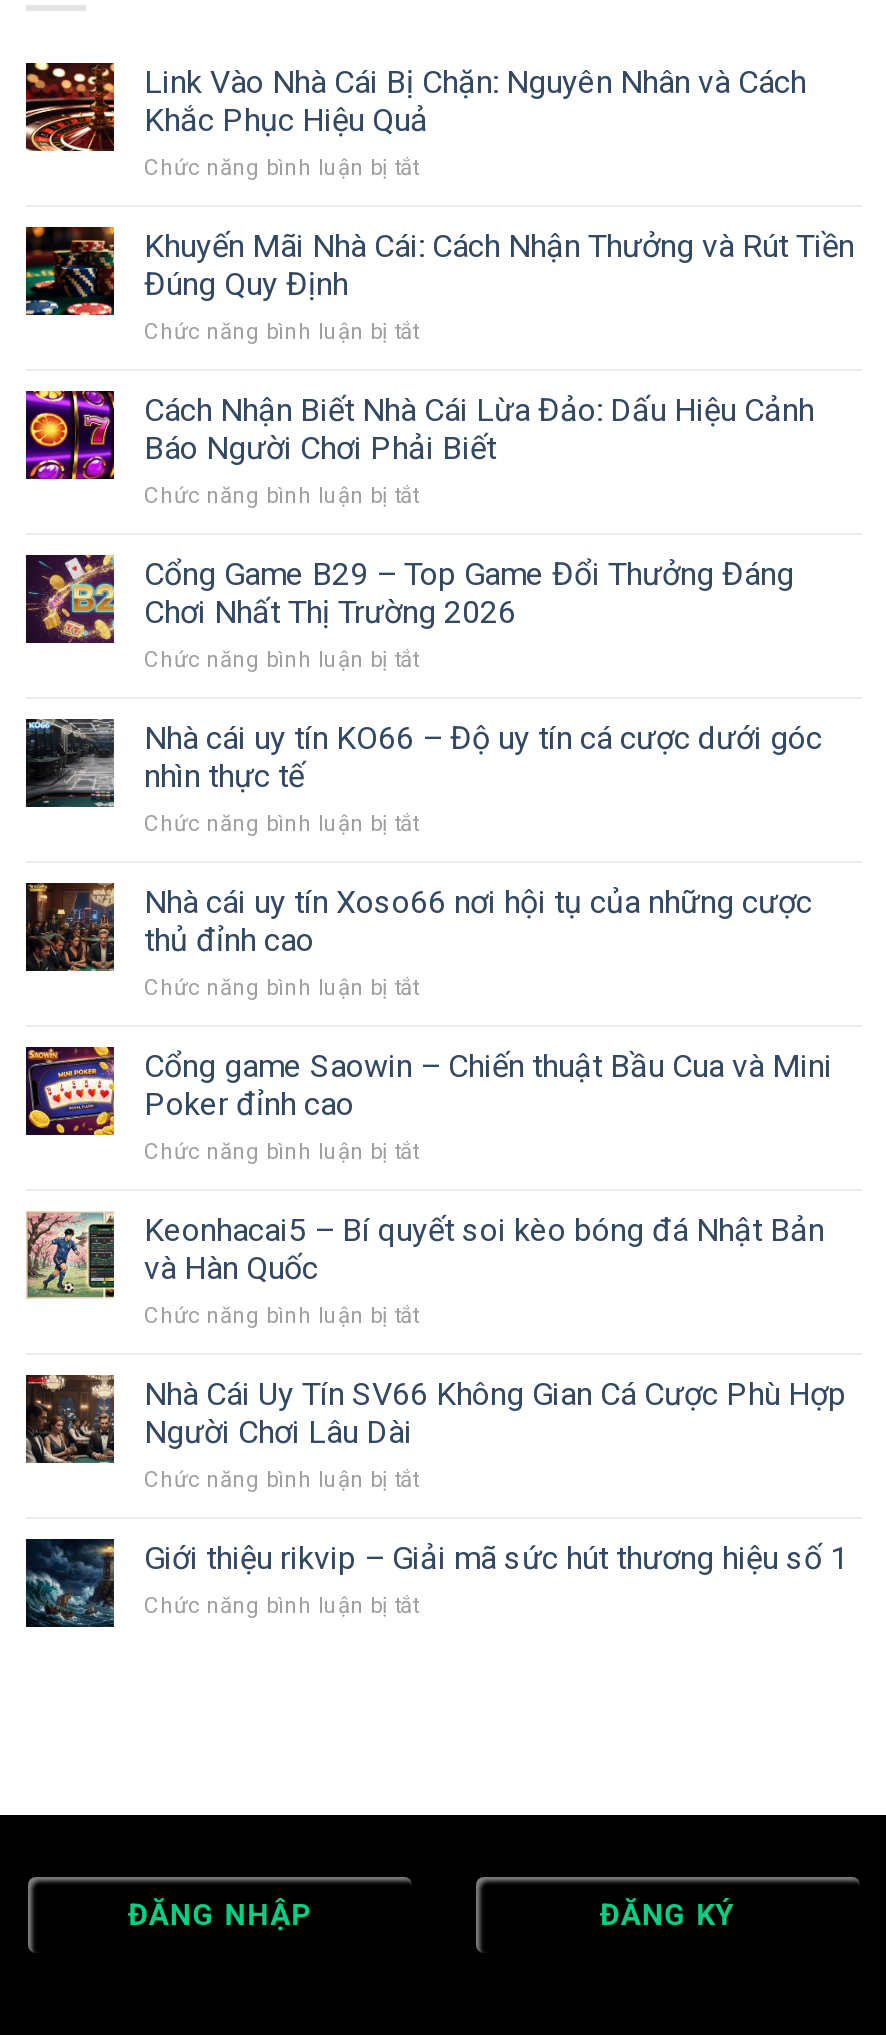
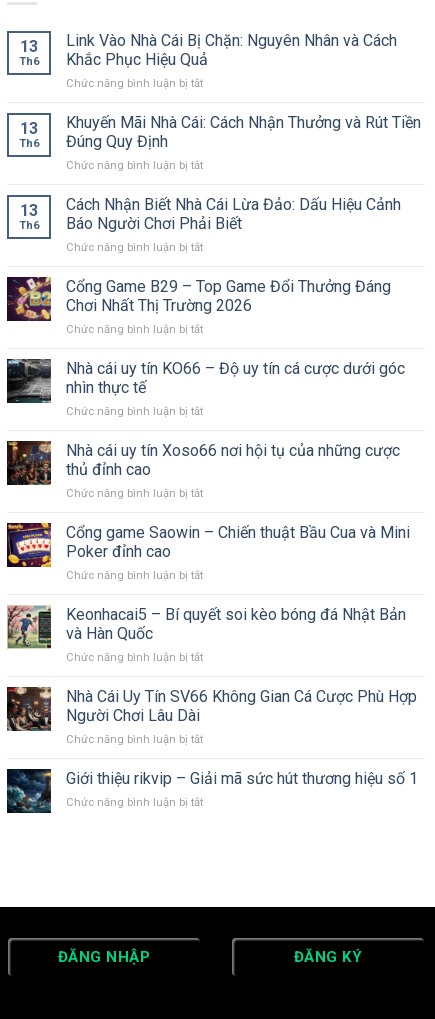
none -> [19,37,39,68] 13 | Th6
none -> [19,119,39,150] 13 | Th6
none -> [19,201,39,232] 13 | Th6

